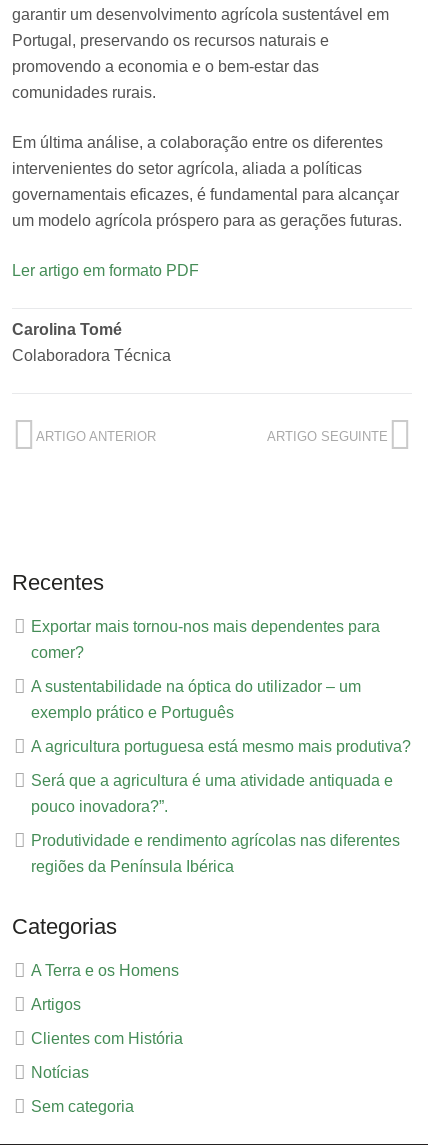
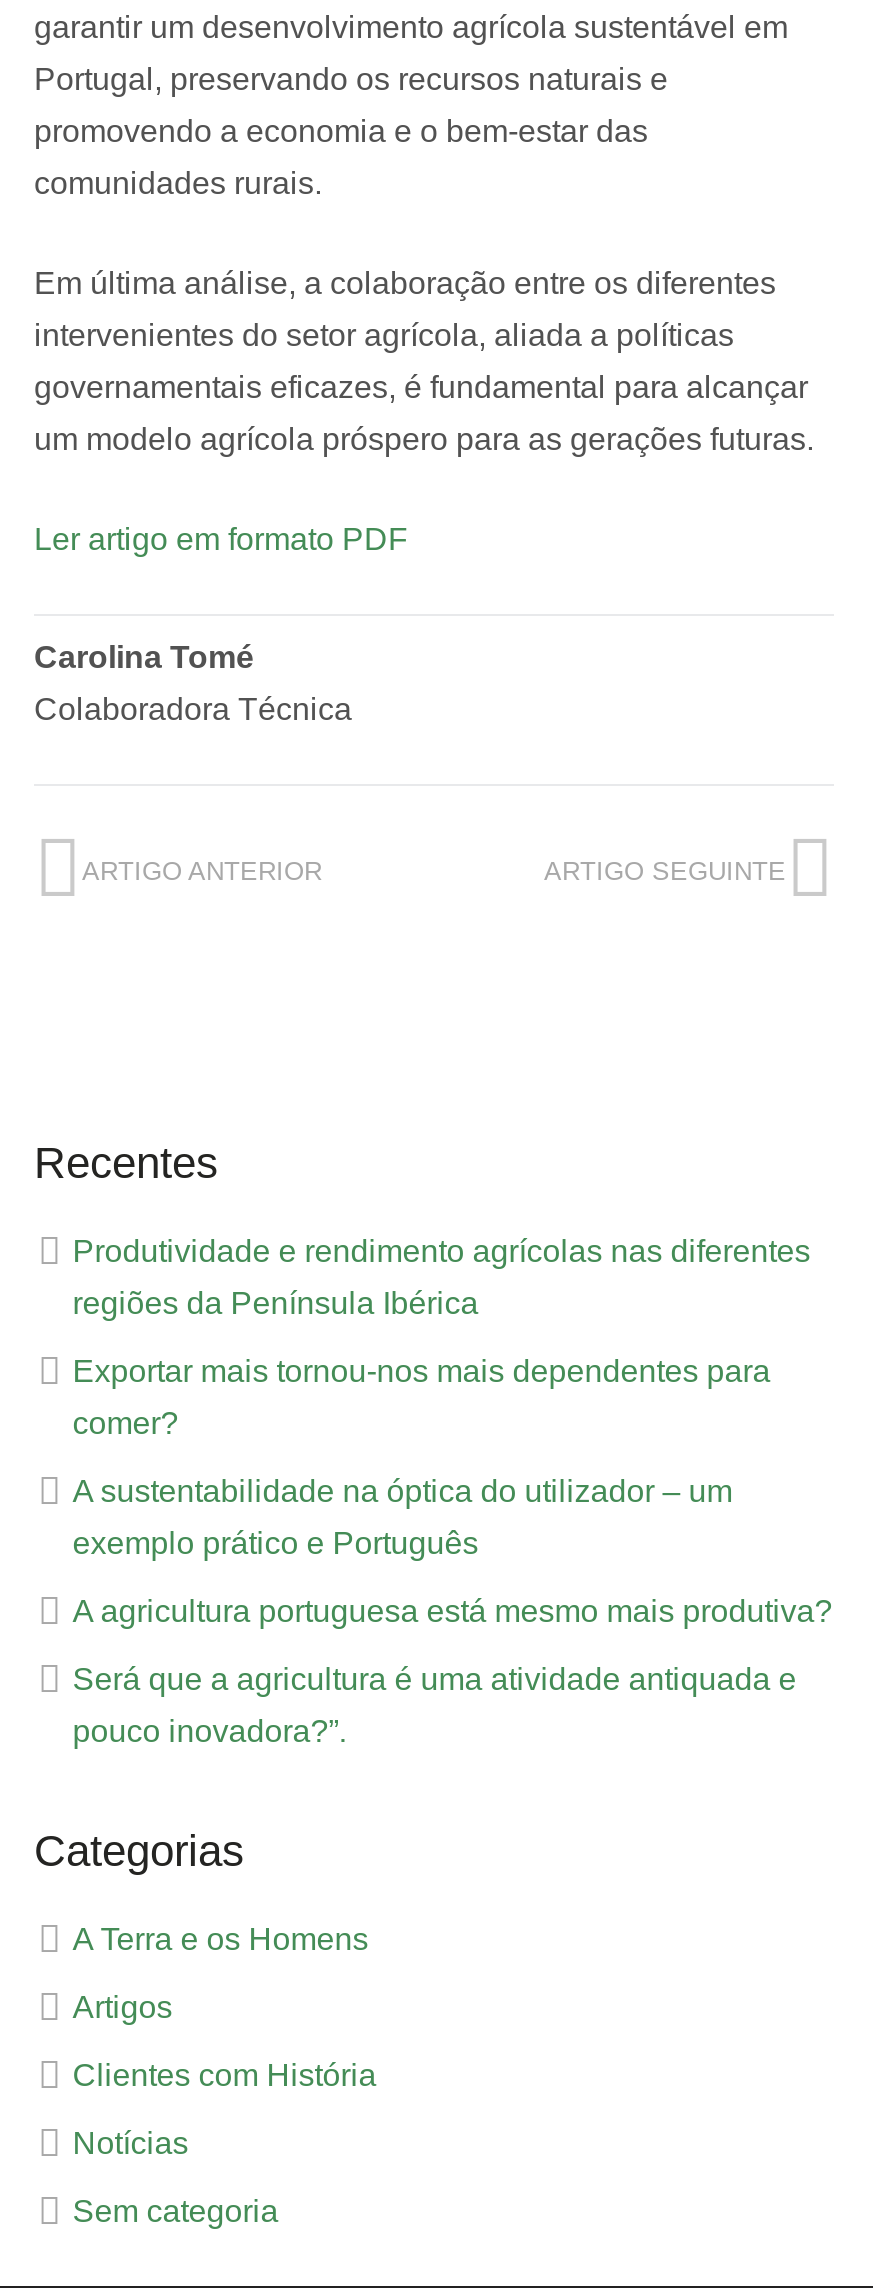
moved [31,618,411,815] -> [72,1354,832,1748]: Exportar mais tornou-nos mais dependentes para | comer? | A sustentabilidade na óptica do utilizador – um | exemplo prático e Português | A agricultura portuguesa está mesmo mais produtiva? | Será que a agricultura é uma atividade antiquada e | pouco inovadora?”.
moved [31,832,400,875] -> [72,1234,810,1320]: Produtividade e rendimento agrícolas nas diferentes | regiões da Península Ibérica

